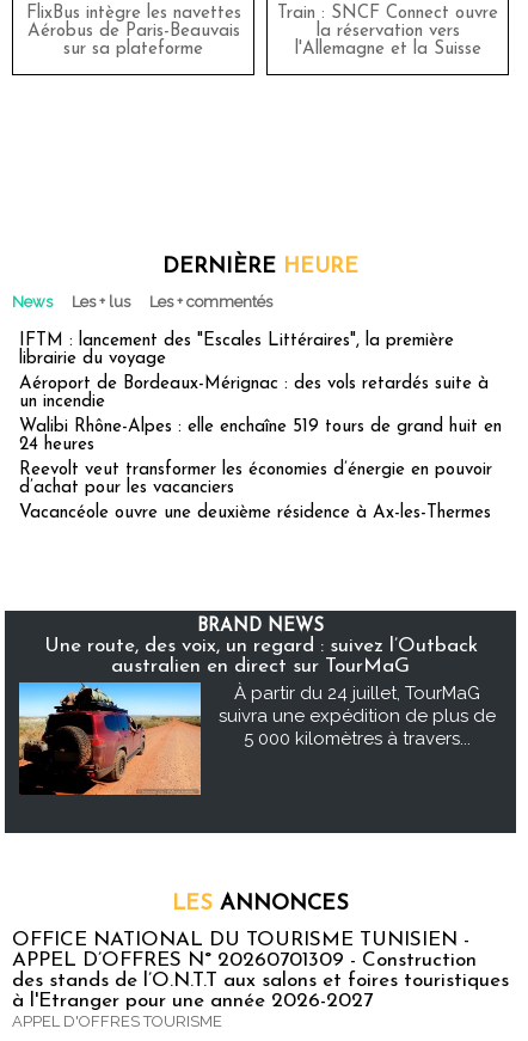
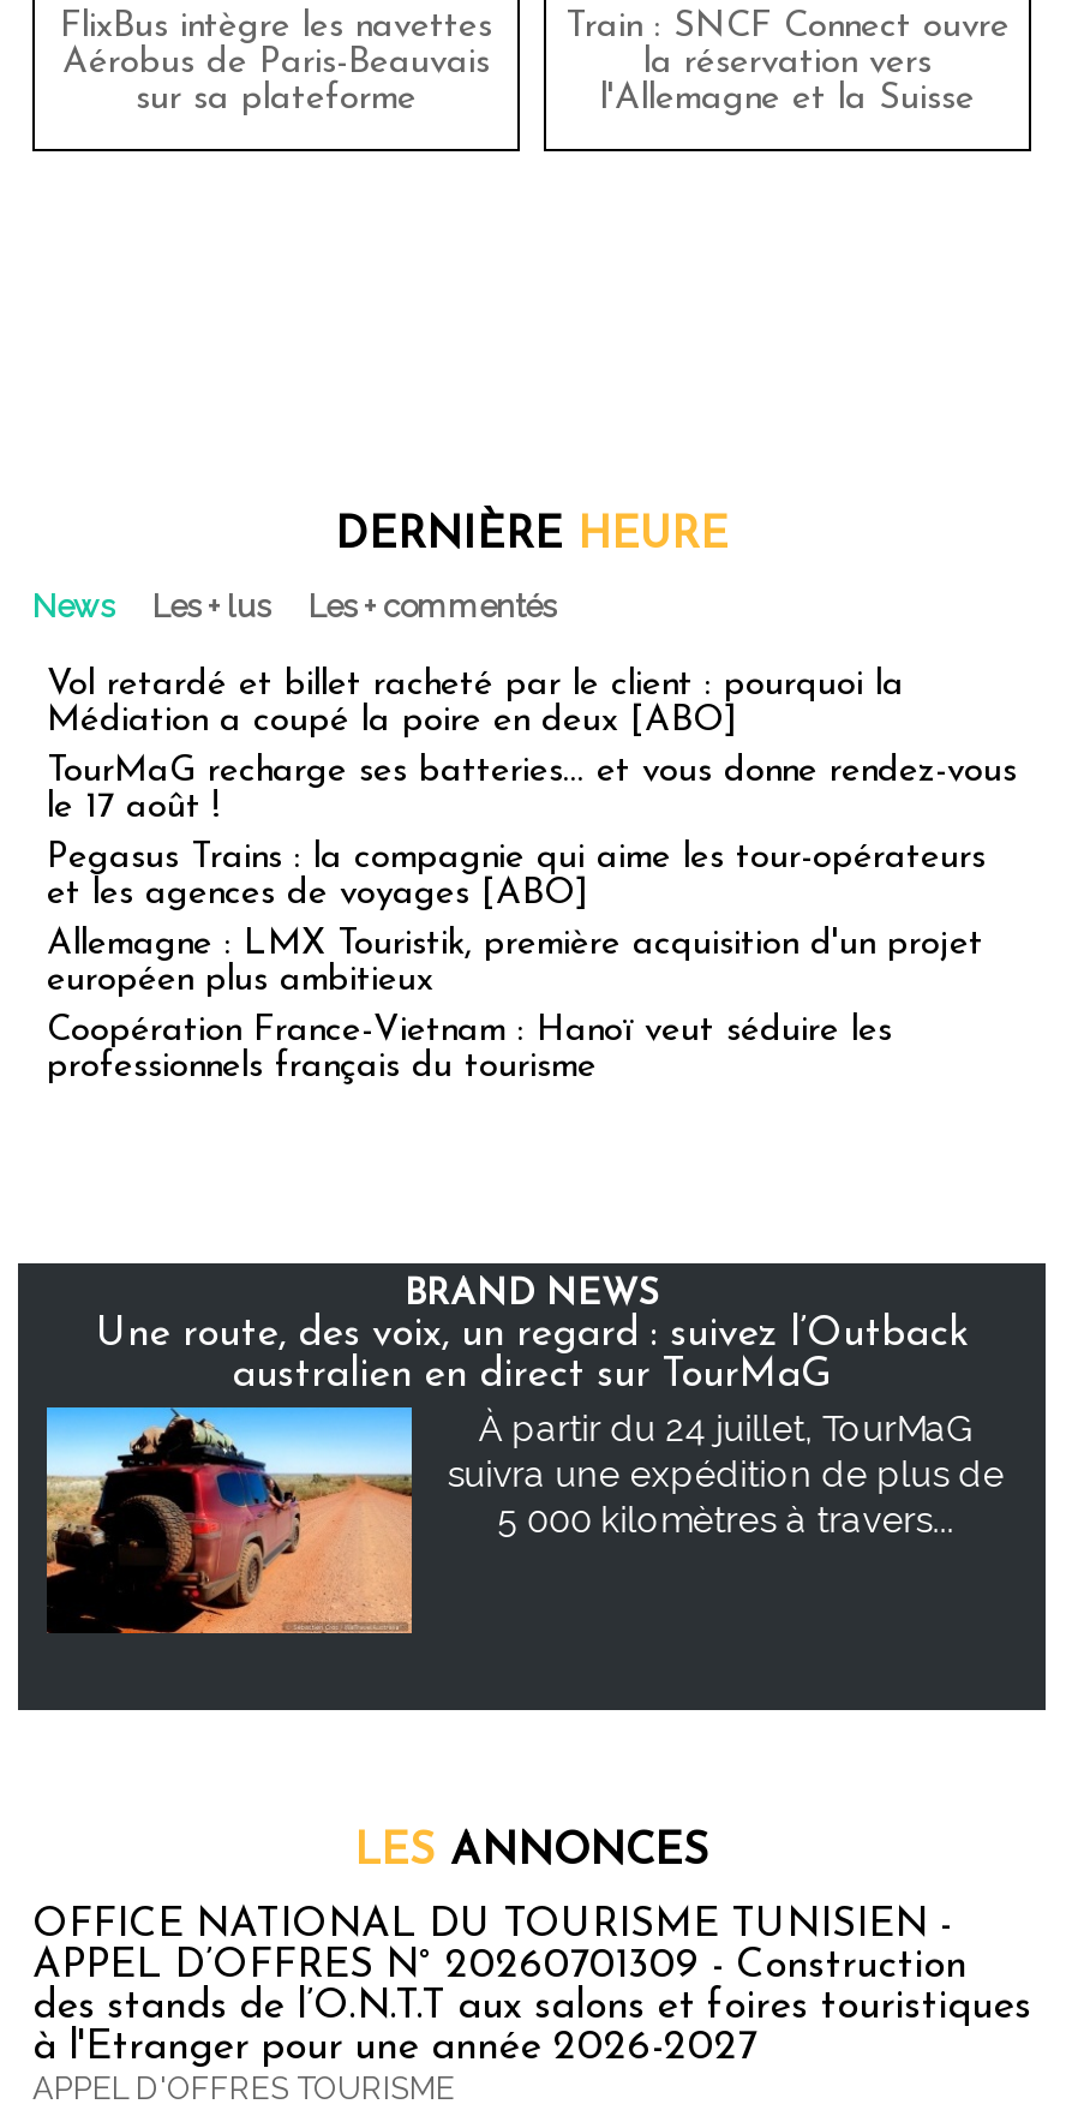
[19,332,502,522] IFTM : lancement des "Escales Littéraires", la première | librairie du voyage | Aéroport de Bordeaux-Mérignac : des vols retardés suite à | un incendie | Walibi Rhône-Alpes : elle enchaîne 519 tours de grand huit en | 24 heures | Reevolt veut transformer les économies d’énergie en pouvoir | d’achat pour les vacanciers | Vacancéole ouvre une deuxième résidence à Ax-les-Thermes -> [47,668,1017,1086] Vol retardé et billet racheté par le client : pourquoi la | Médiation a coupé la poire en deux [ABO] | TourMaG recharge ses batteries... et vous donne rendez-vous | le 17 août ! | Pegasus Trains : la compagnie qui aime les tour-opérateurs | et les agences de voyages [ABO] | Allemagne : LMX Touristik, première acquisition d'un projet | européen plus ambitieux | Coopération France-Vietnam : Hanoï veut séduire les | professionnels français du tourisme

